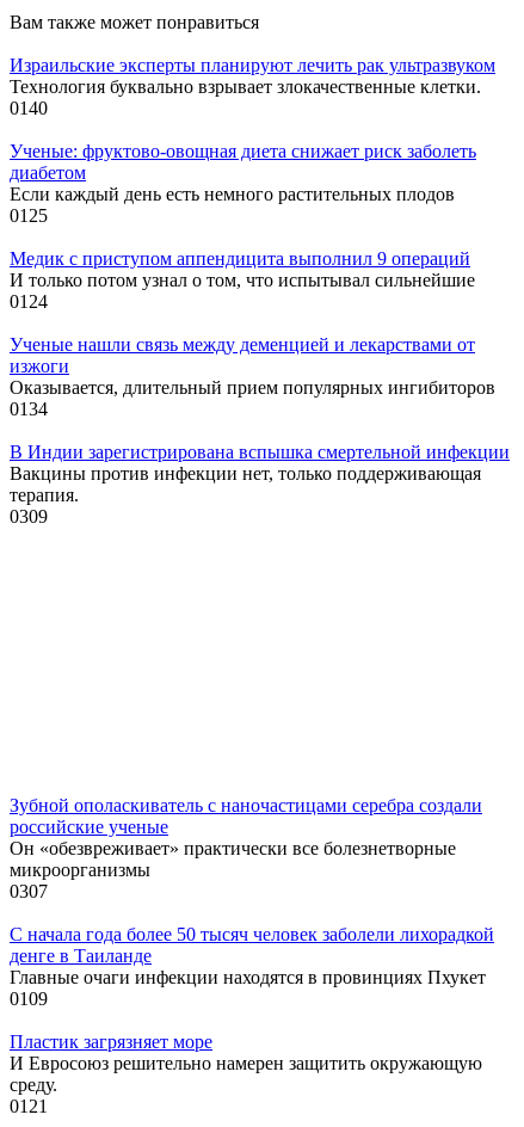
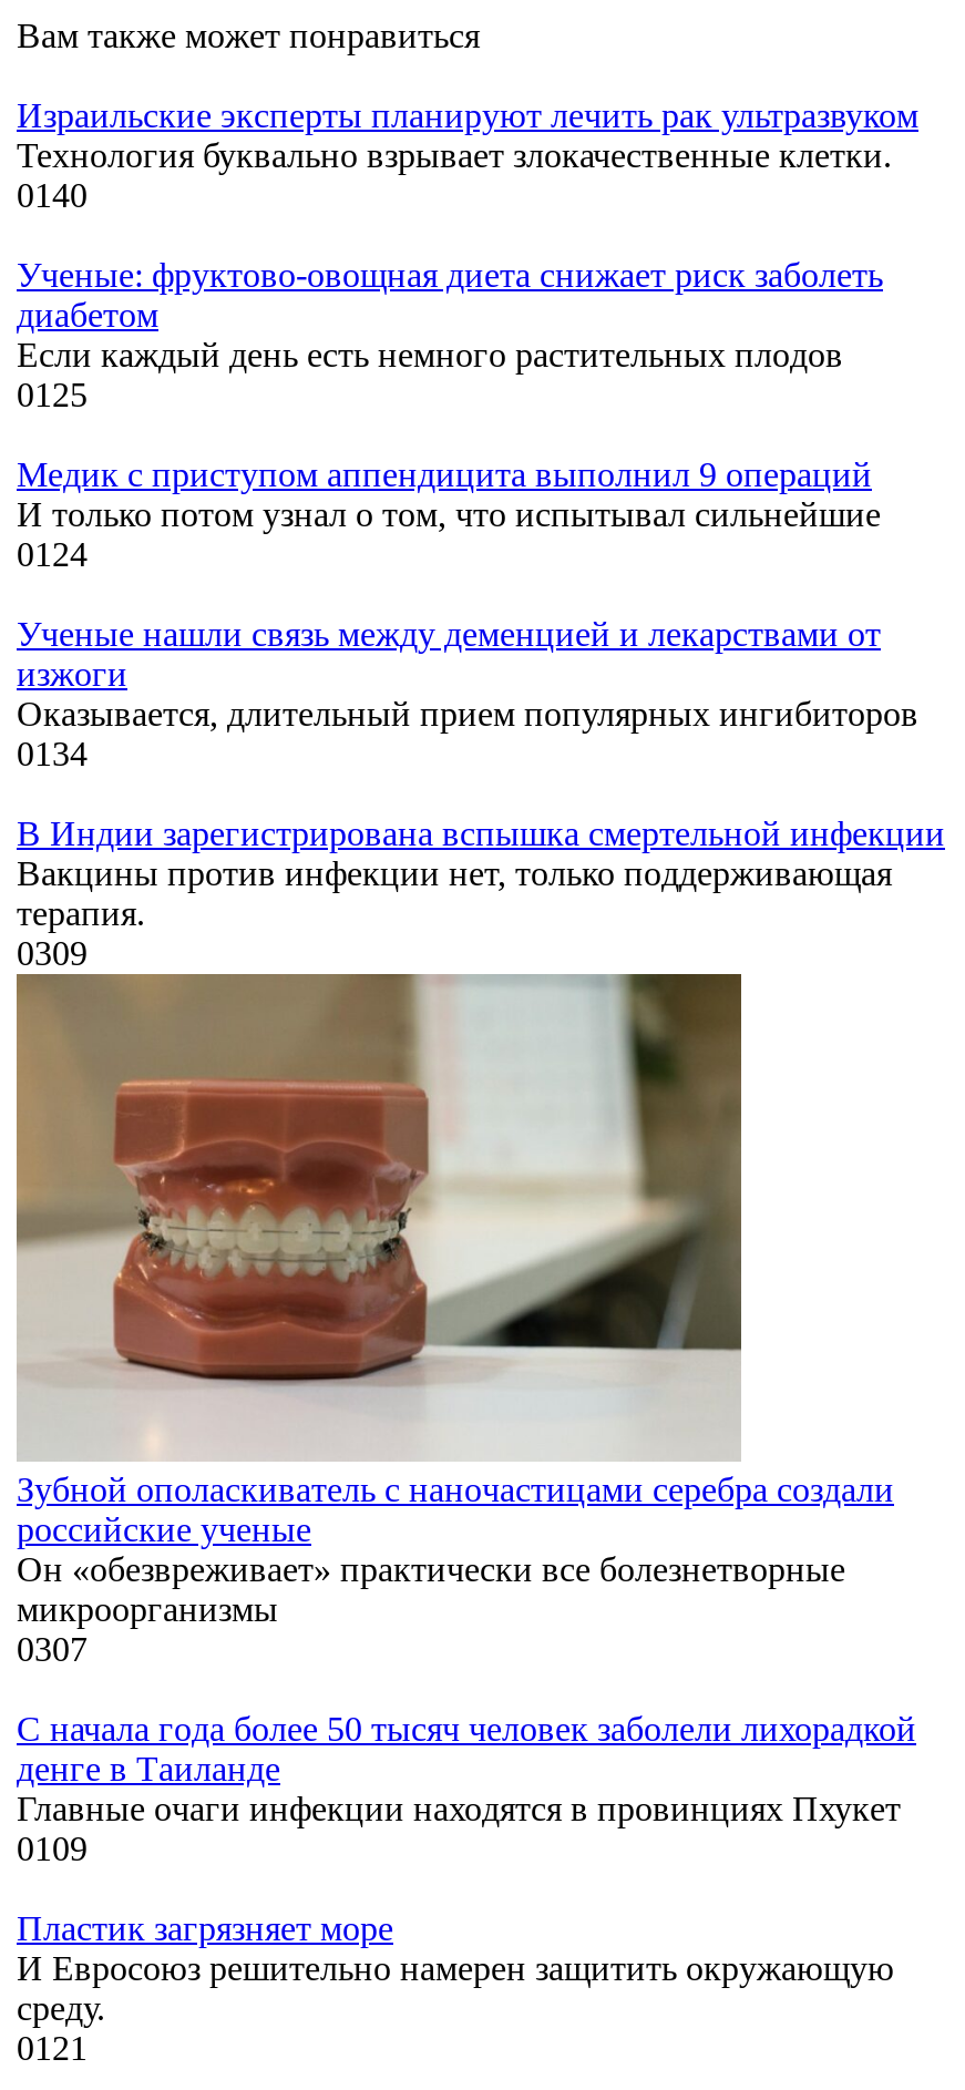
none -> [14,972,743,1462] [image]

